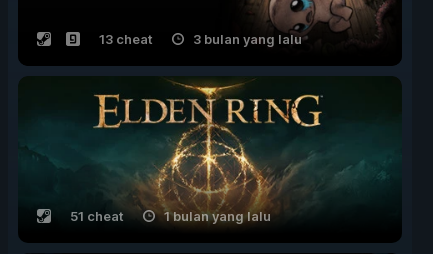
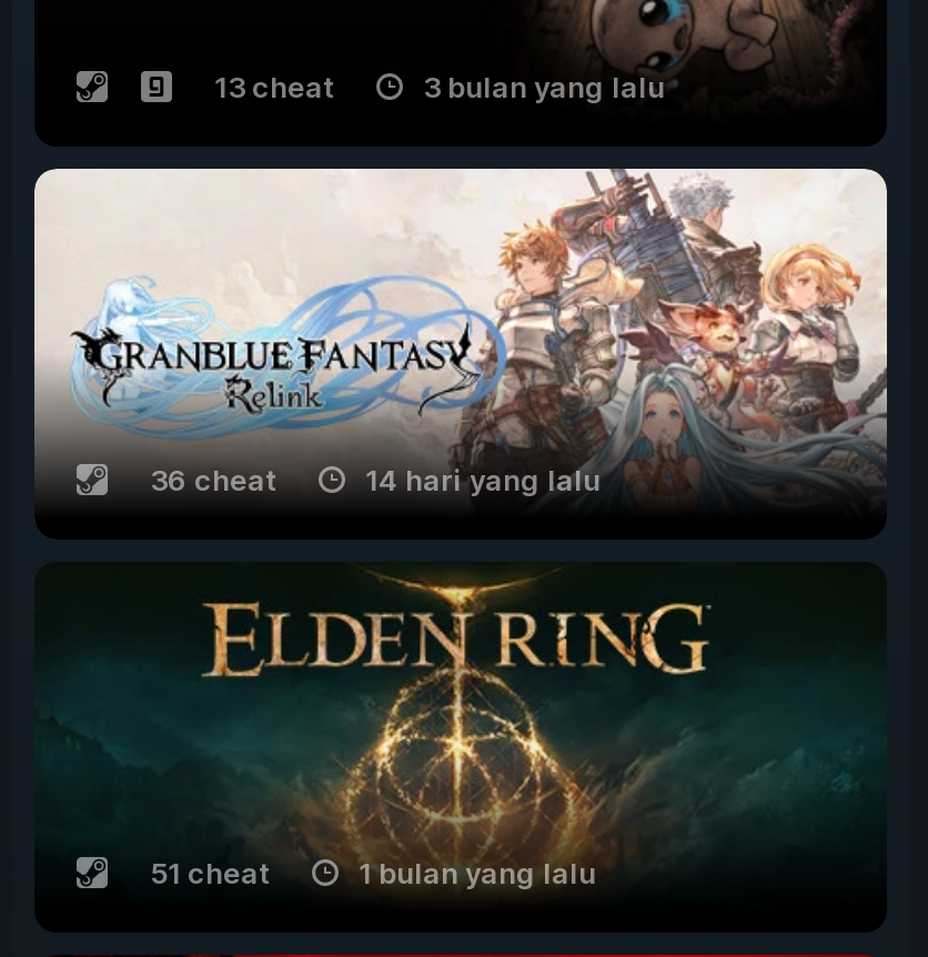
none -> [32,167,889,497] [image] | 36 cheat | 14 hari yang lalu

